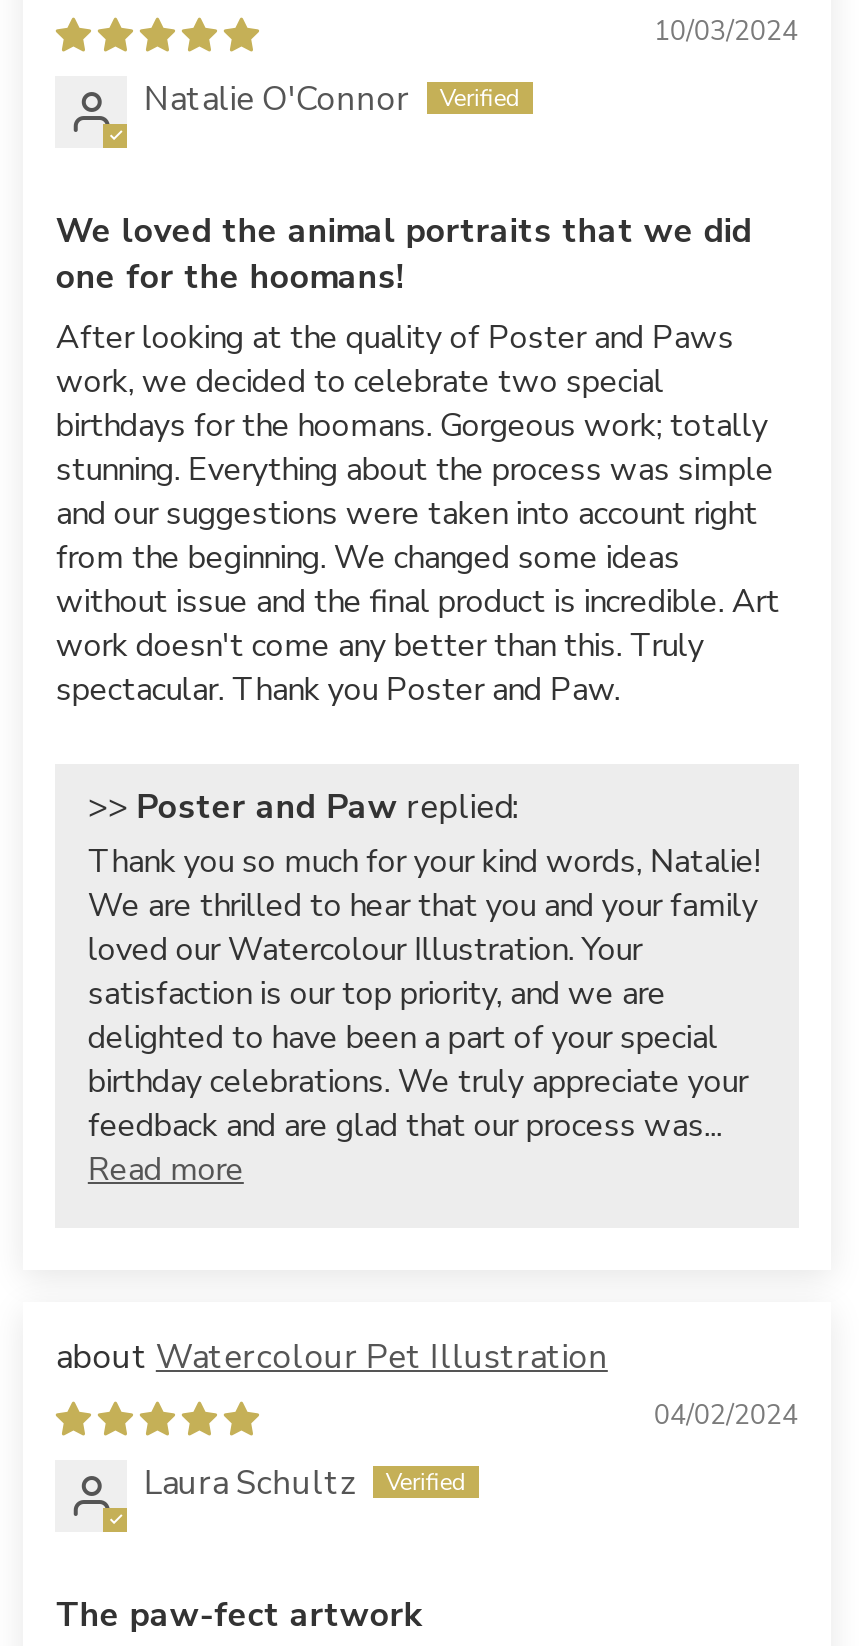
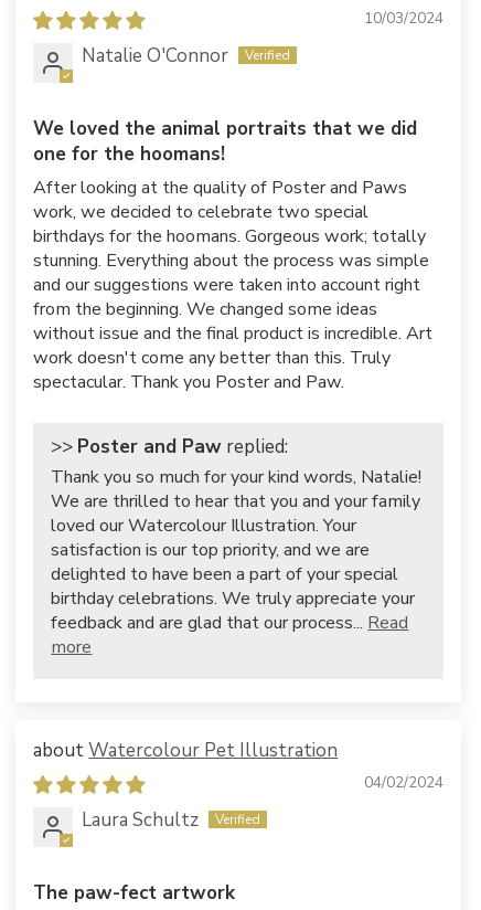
[88,1103,722,1191] feedback and are glad that our process was... | Read more -> [51,610,409,659] feedback and are glad that our process... Read | more

